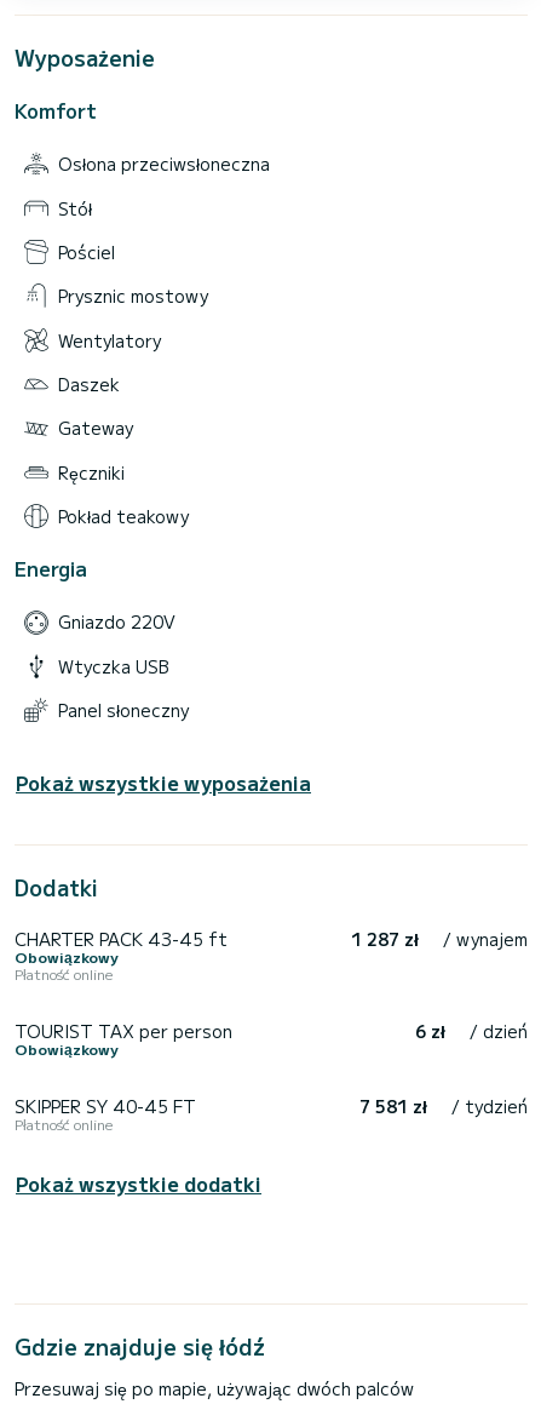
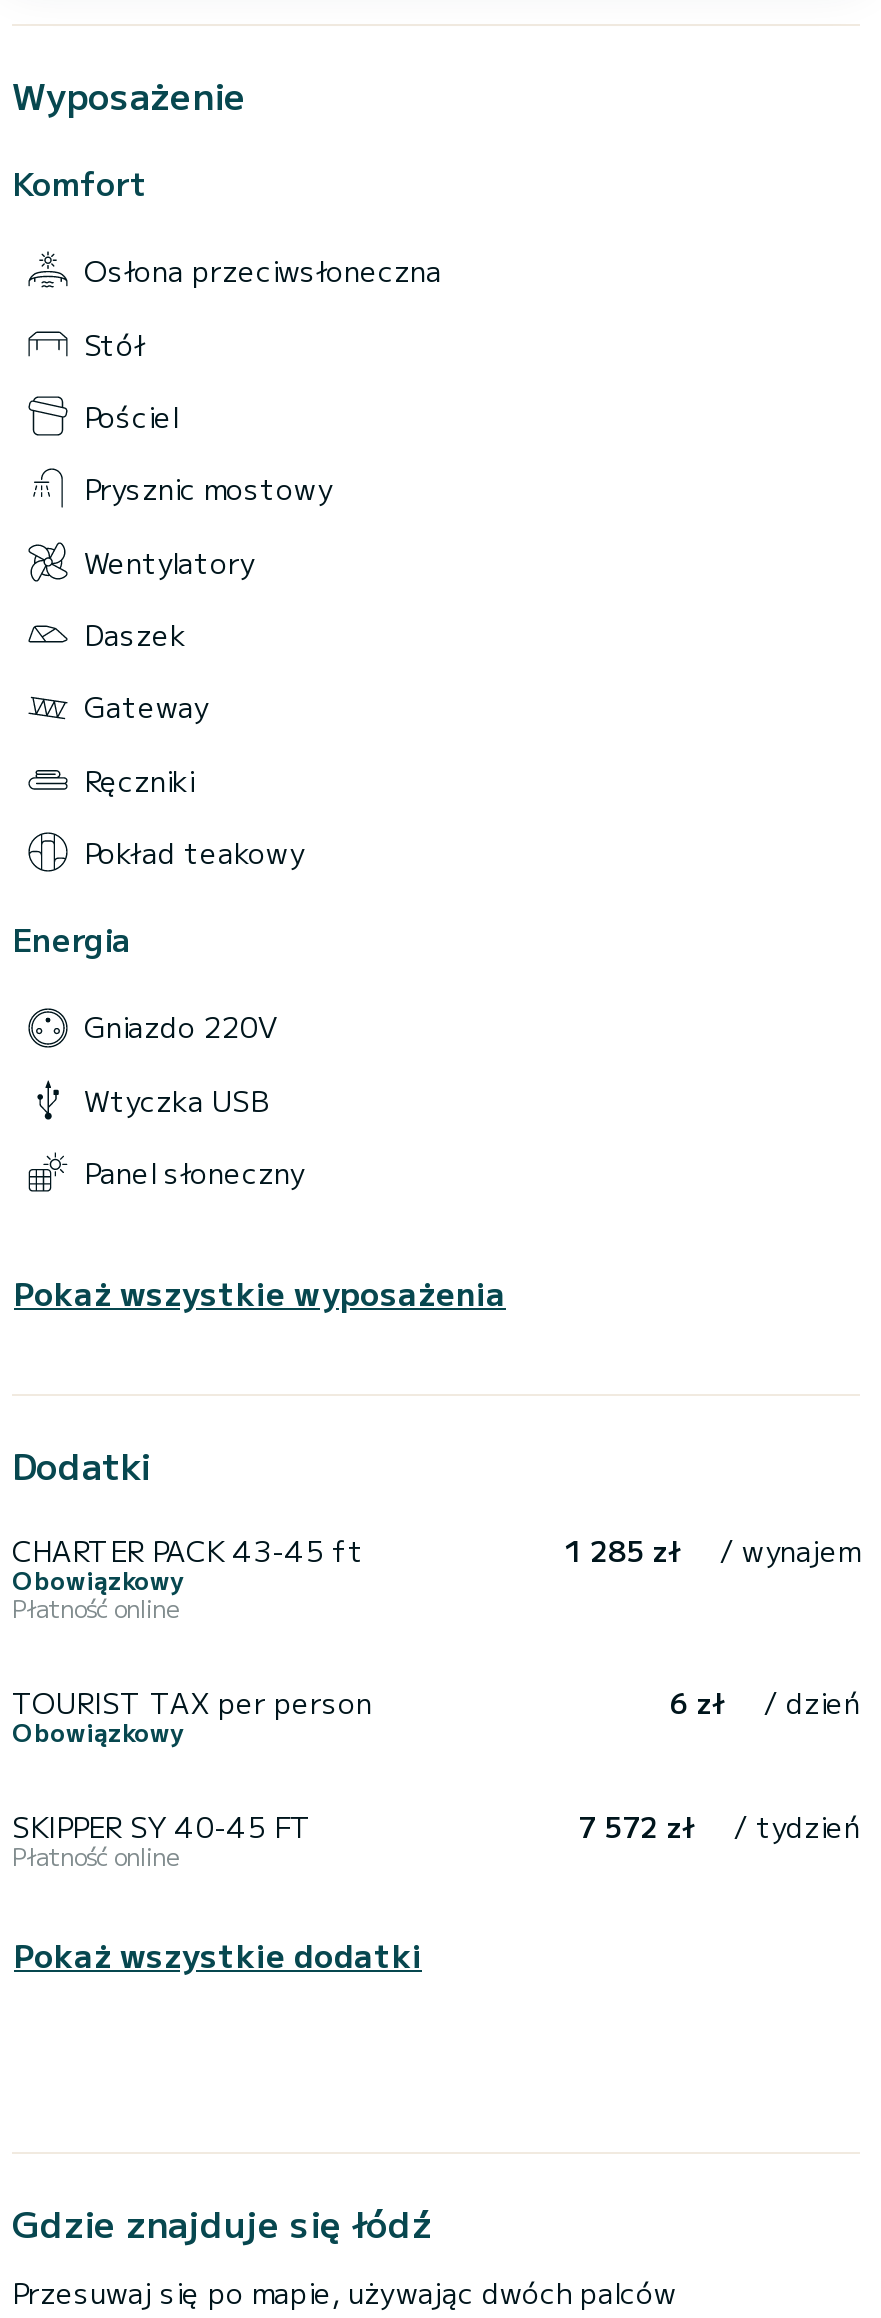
[351,927,528,951] 1 287 zł / wynajem -> [564,1531,860,1571] 1 285 zł / wynajem
[359,1094,528,1119] 7 581 zł / tydzień -> [578,1807,860,1847] 7 572 zł / tydzień

